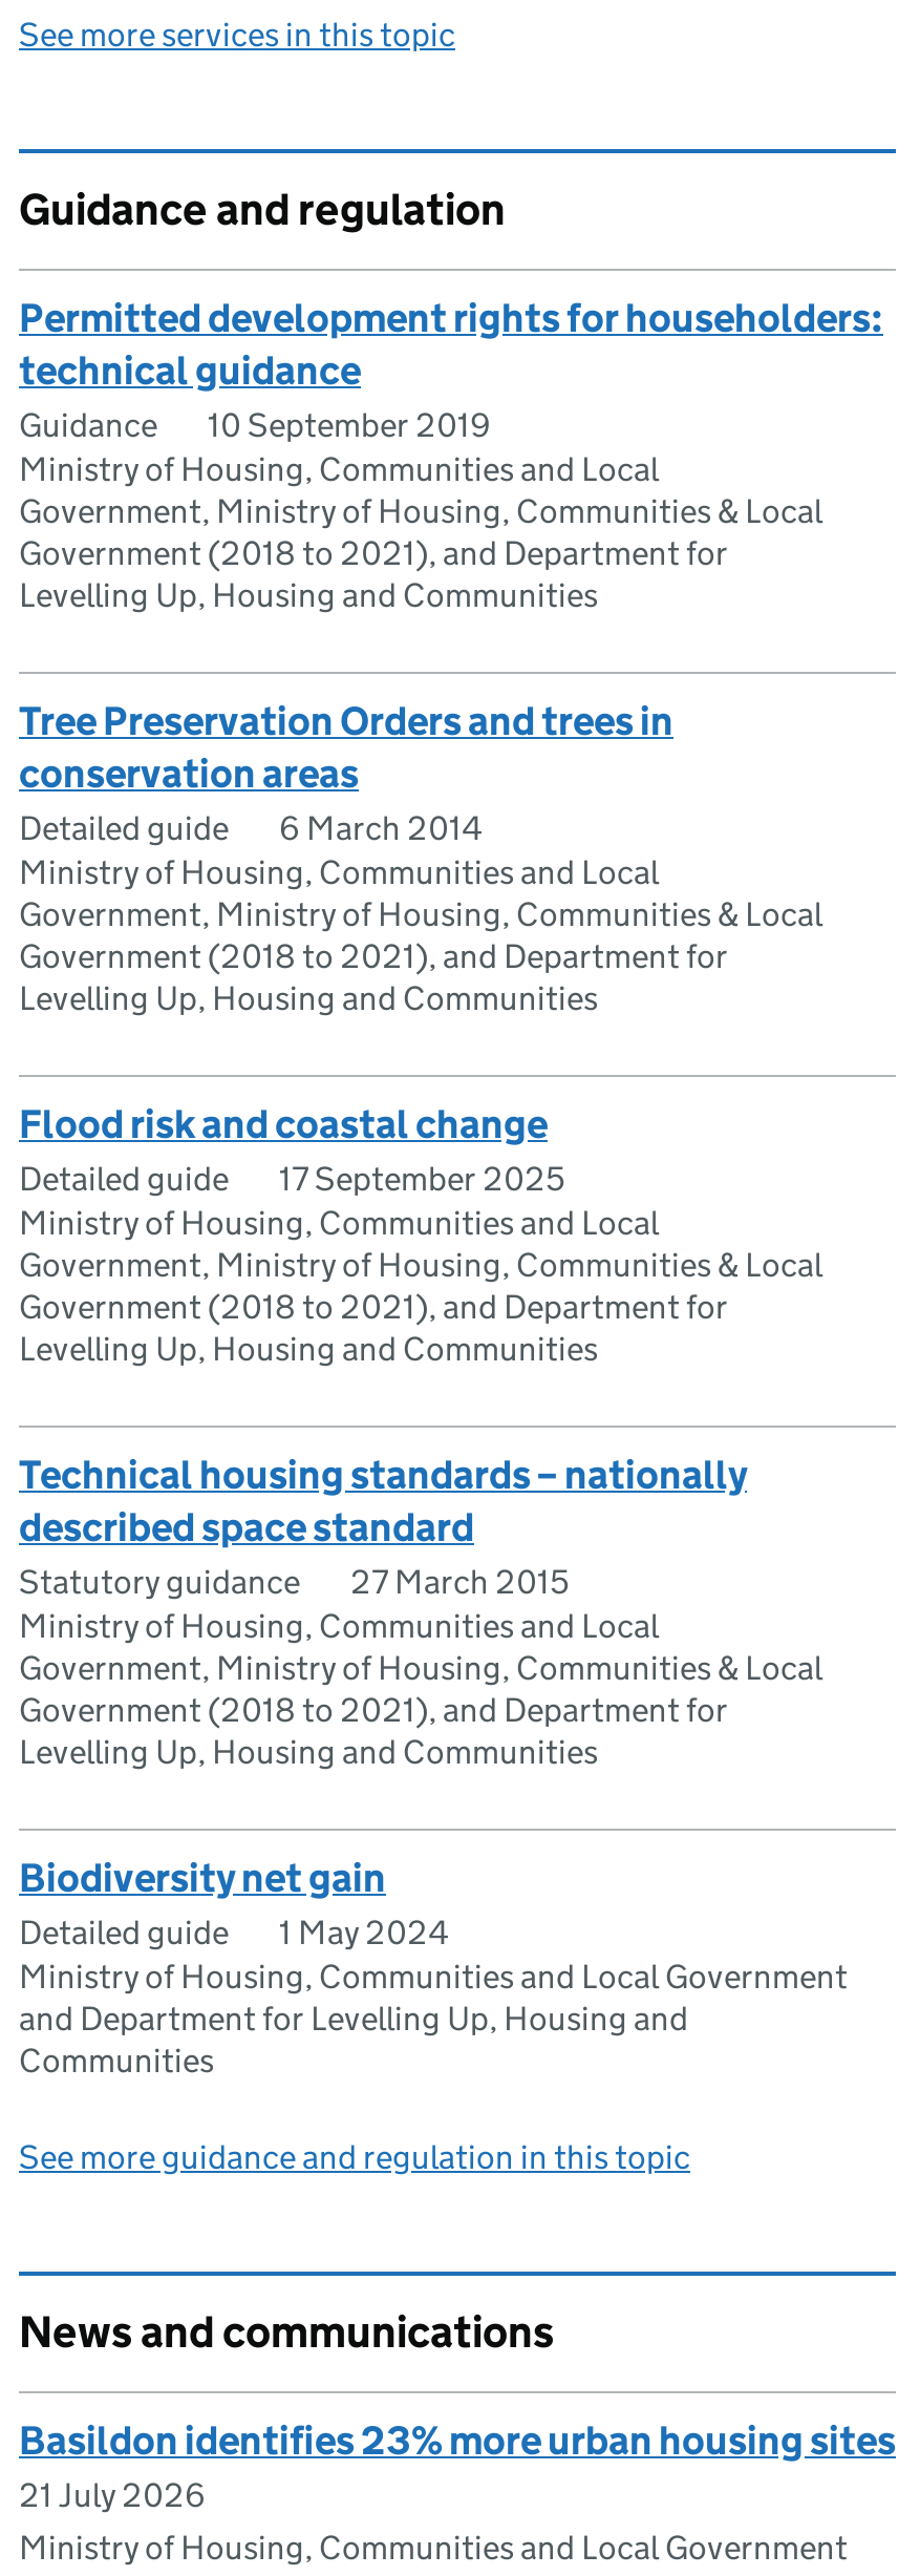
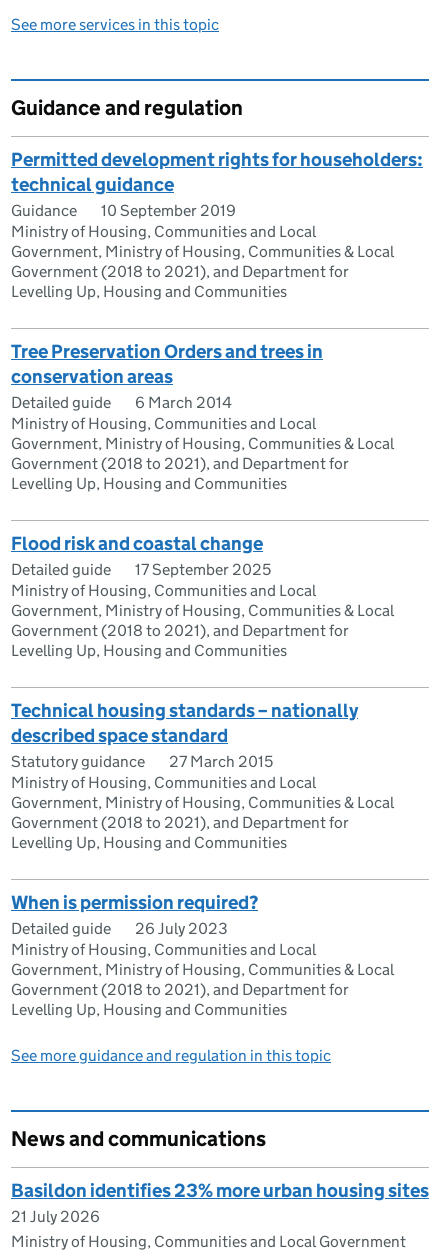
[19,1854,386,1902] Biodiversity net gain -> [11,891,258,914] When is permission required?
[19,1913,848,2081] 1 May 2024 | Ministry of Housing, Communities and Local Government | and Department for Levelling Up, Housing and | Communities -> [11,919,394,1019] 26 July 2023 | Ministry of Housing, Communities and Local | Government, Ministry of Housing, Communities & Local | Government (2018 to 2021), and Department for | Levelling Up, Housing and Communities

